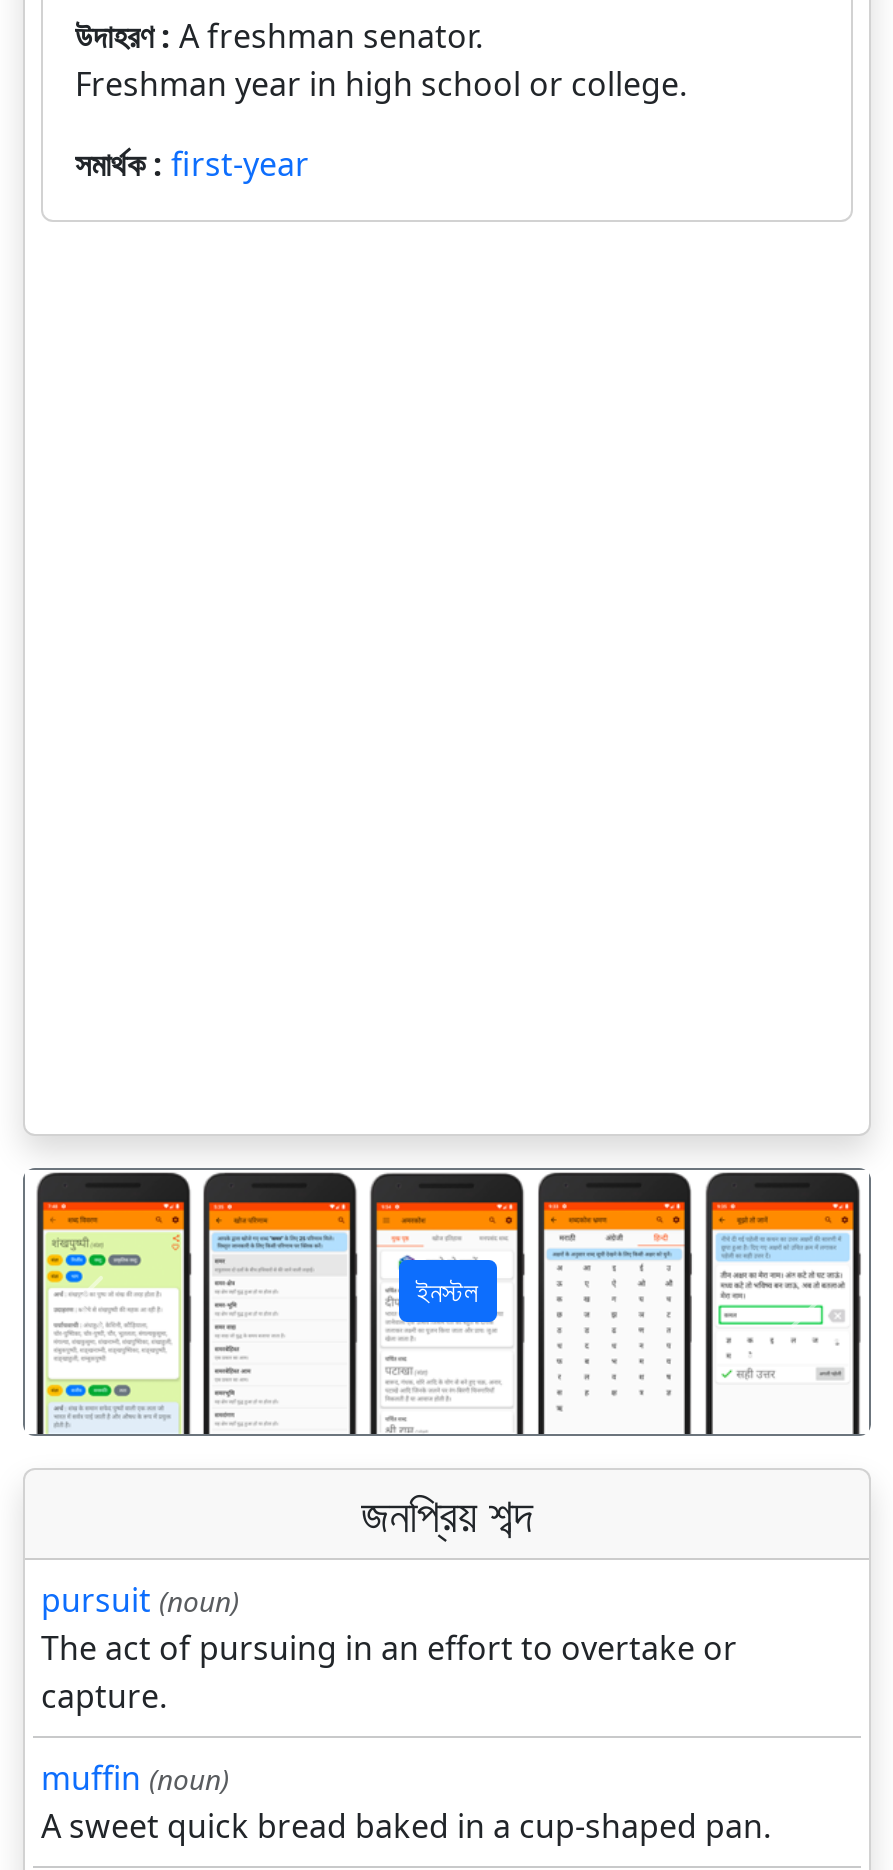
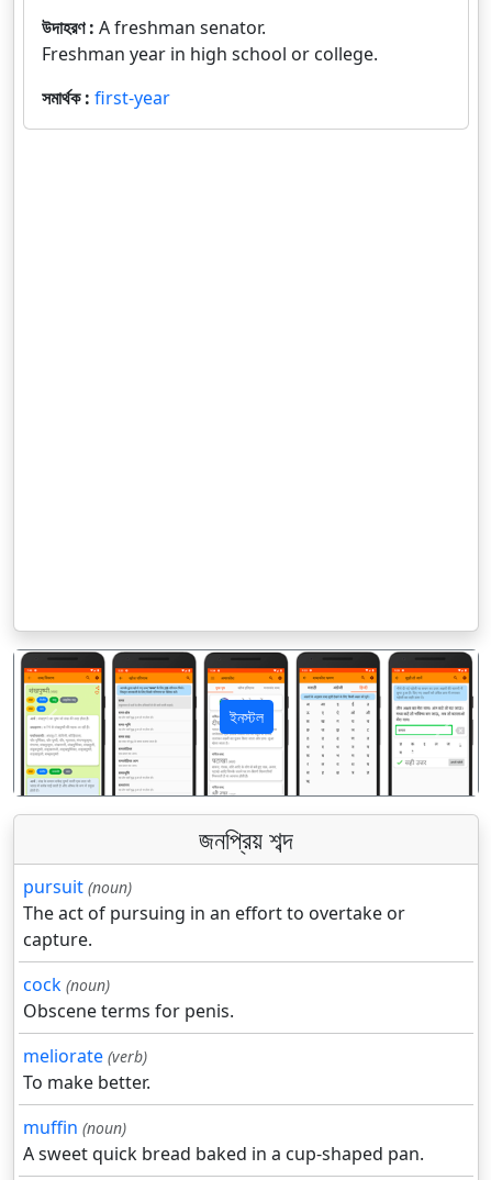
none -> [23,973,234,1095] cock (noun) | Obscene terms for penis. | meliorate (verb) | To make better.

